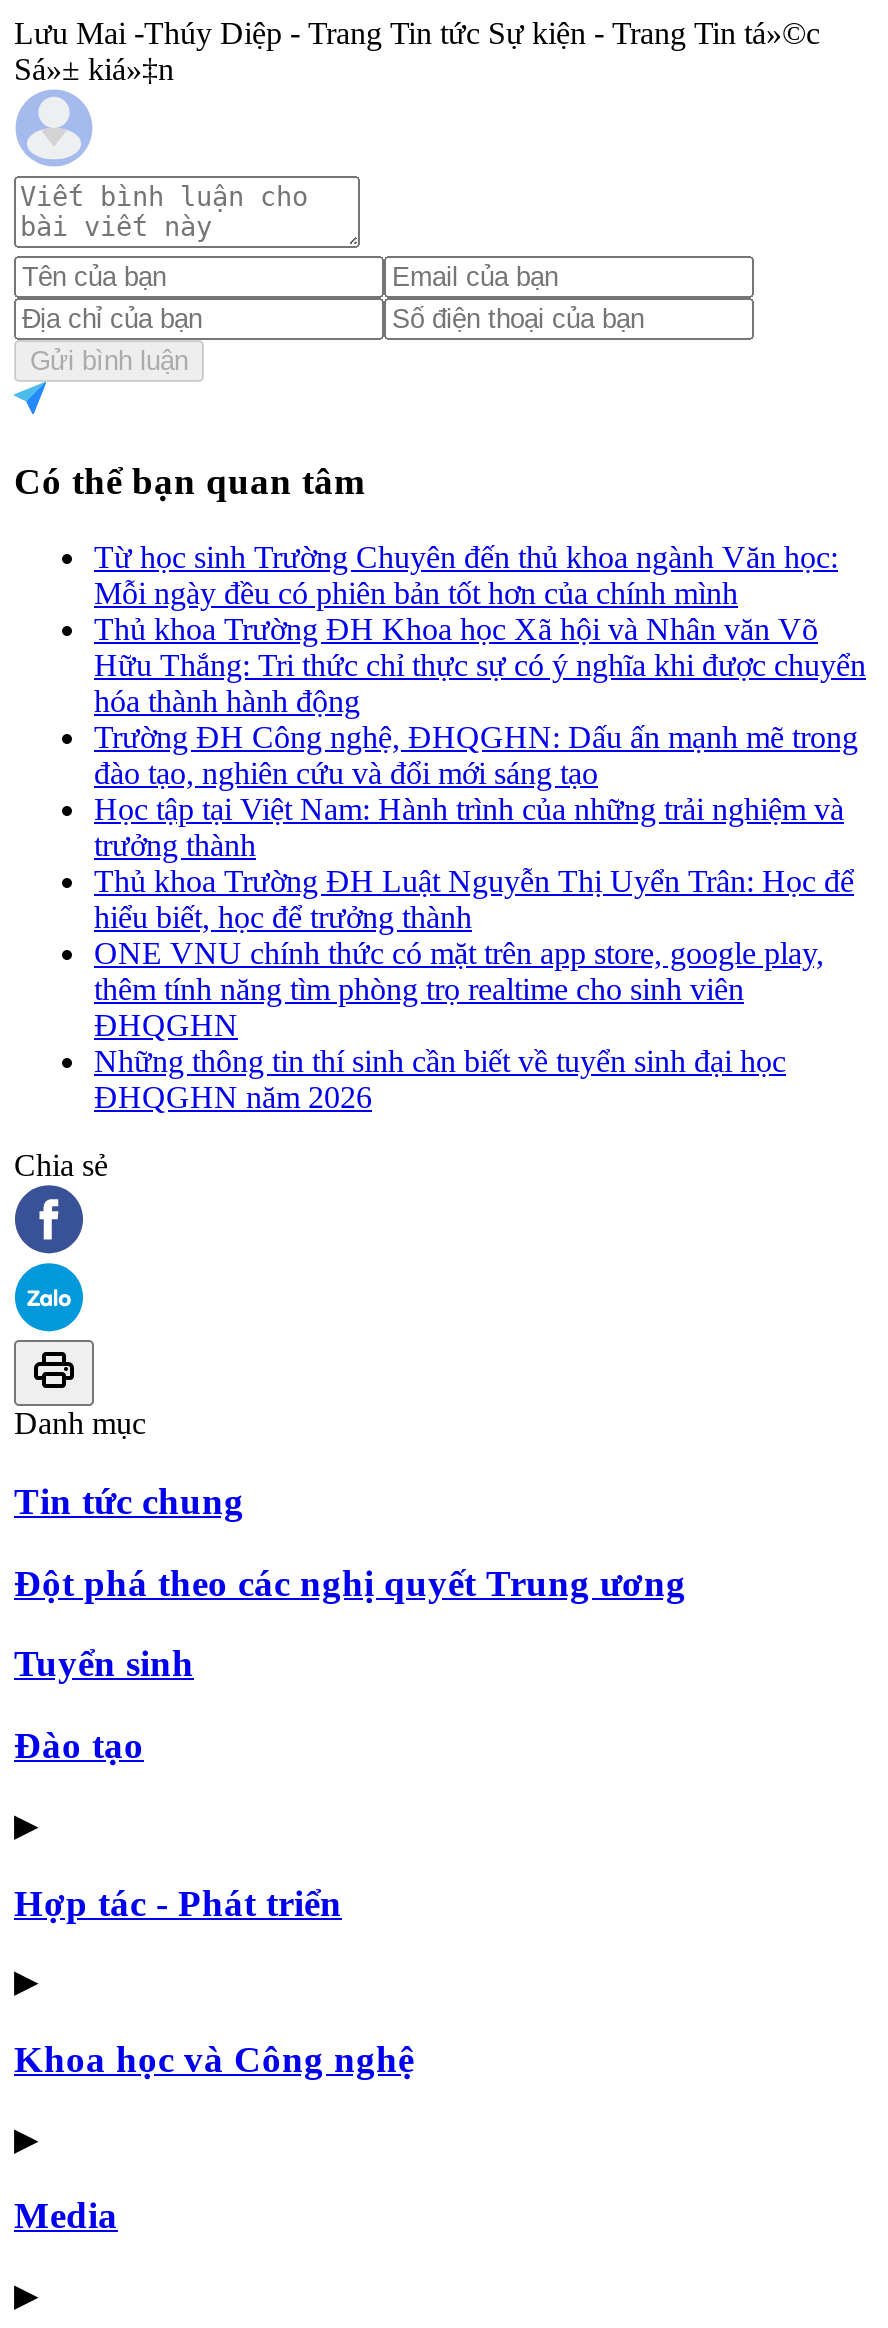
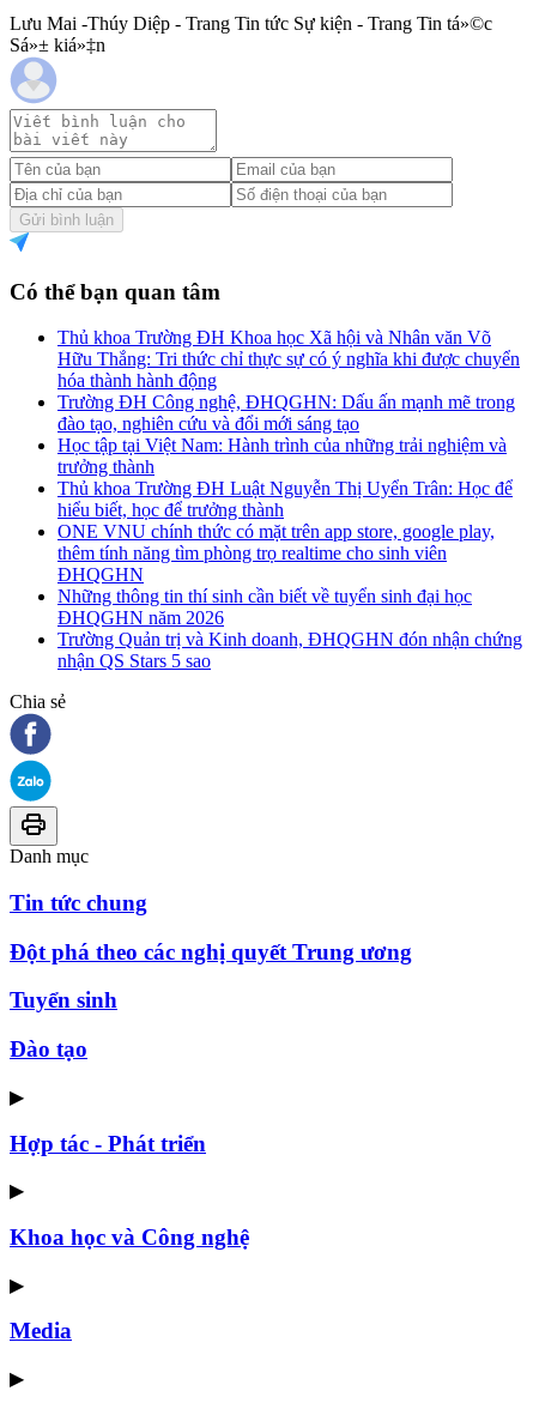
[94,540,838,610] Từ học sinh Trường Chuyên đến thủ khoa ngành Văn học: | Mỗi ngày đều có phiên bản tốt hơn của chính mình -> none
moved [94,612,866,1114] -> [57,327,520,628]: Thủ khoa Trường ĐH Khoa học Xã hội và Nhân văn Võ | Hữu Thắng: Tri thức chỉ thực sự có ý nghĩa khi được chuyển | hóa thành hành động | ... | Những thông tin thí sinh cần biết về tuyển sinh đại học | ĐHQGHN năm 2026
none -> [57,629,522,671] Trường Quản trị và Kinh doanh, ĐHQGHN đón nhận chứng | nhận QS Stars 5 sao

